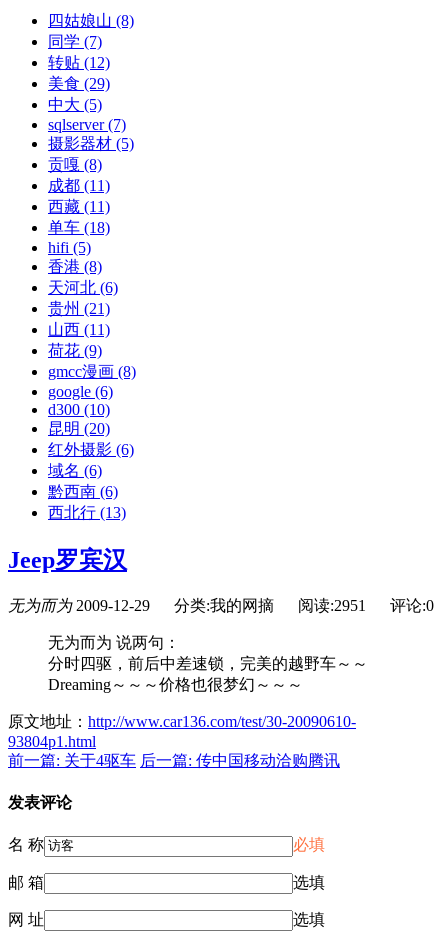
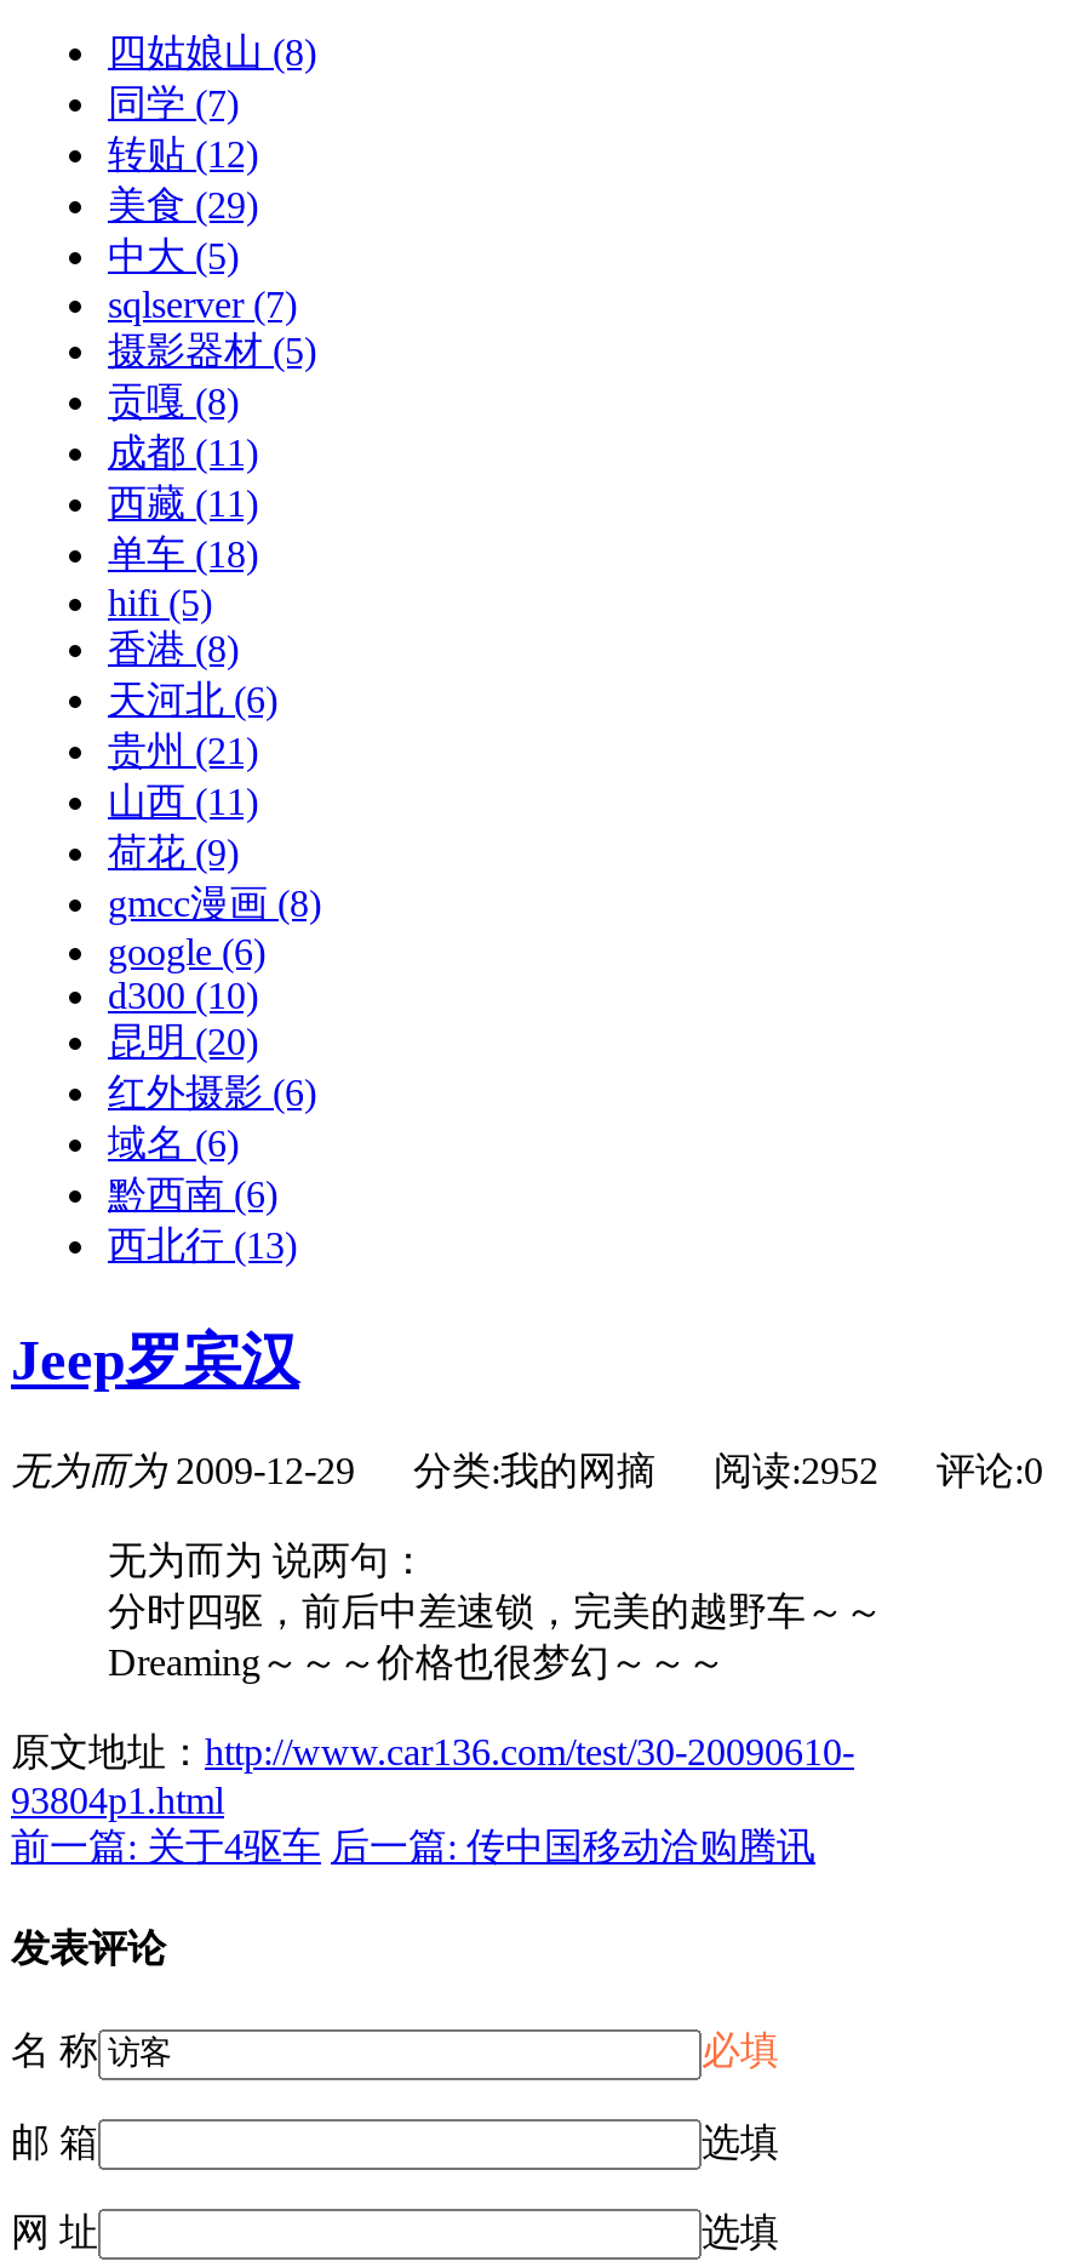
[8,597,434,614] 无为而为 2009-12-29 分类:我的网摘 阅读:2951 评论:0 -> [11,1450,1043,1491] 无为而为 2009-12-29 分类:我的网摘 阅读:2952 评论:0

